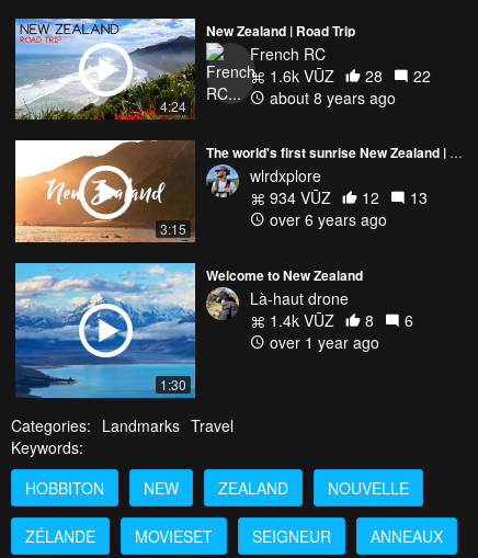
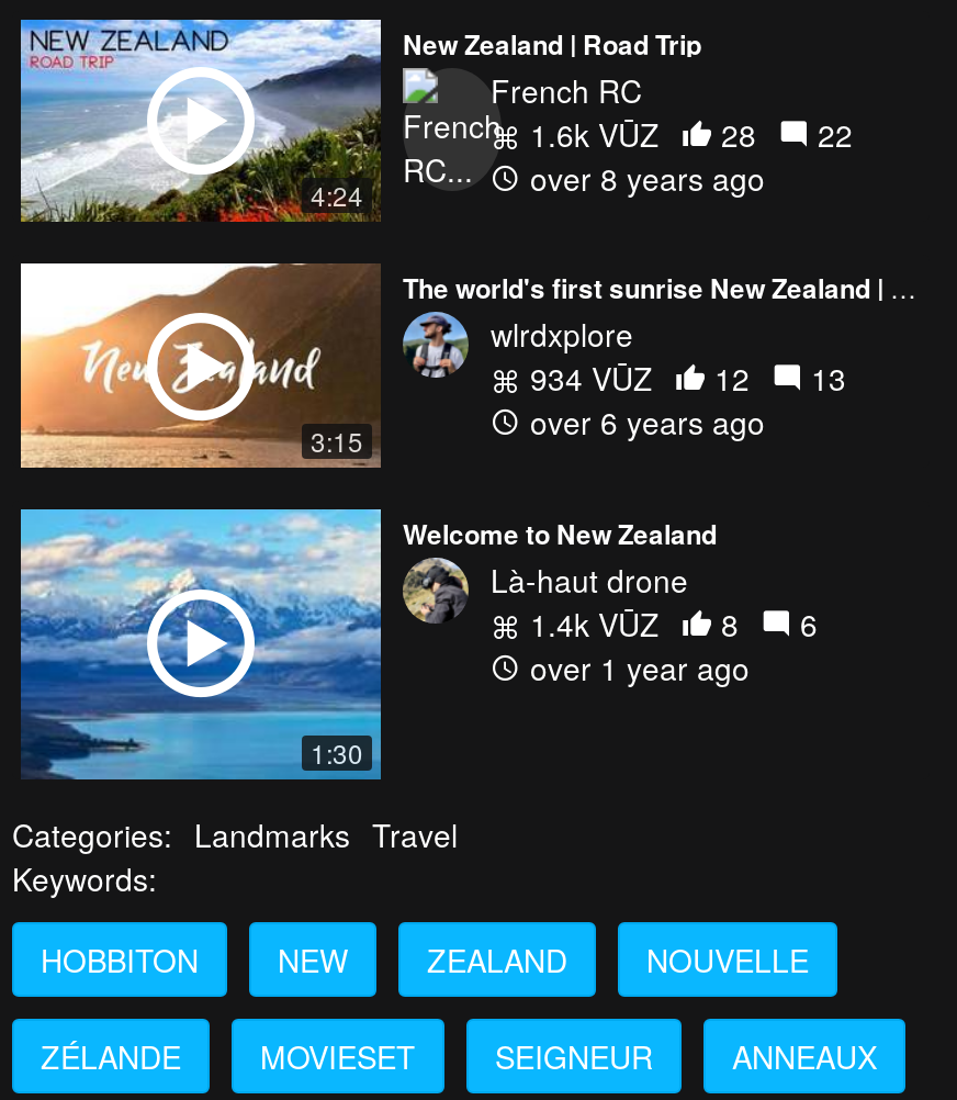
[265,87,396,109] about 8 years ago -> [521,156,765,200] over 8 years ago

